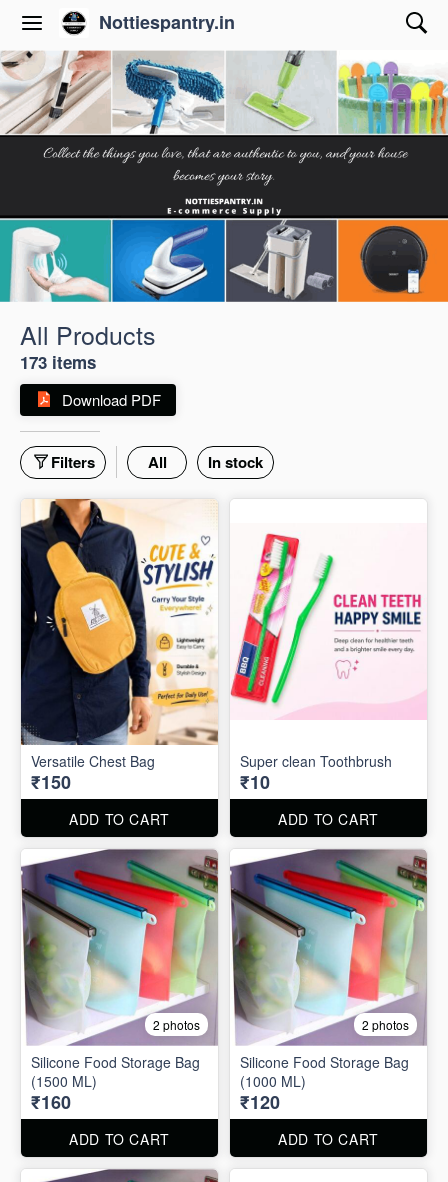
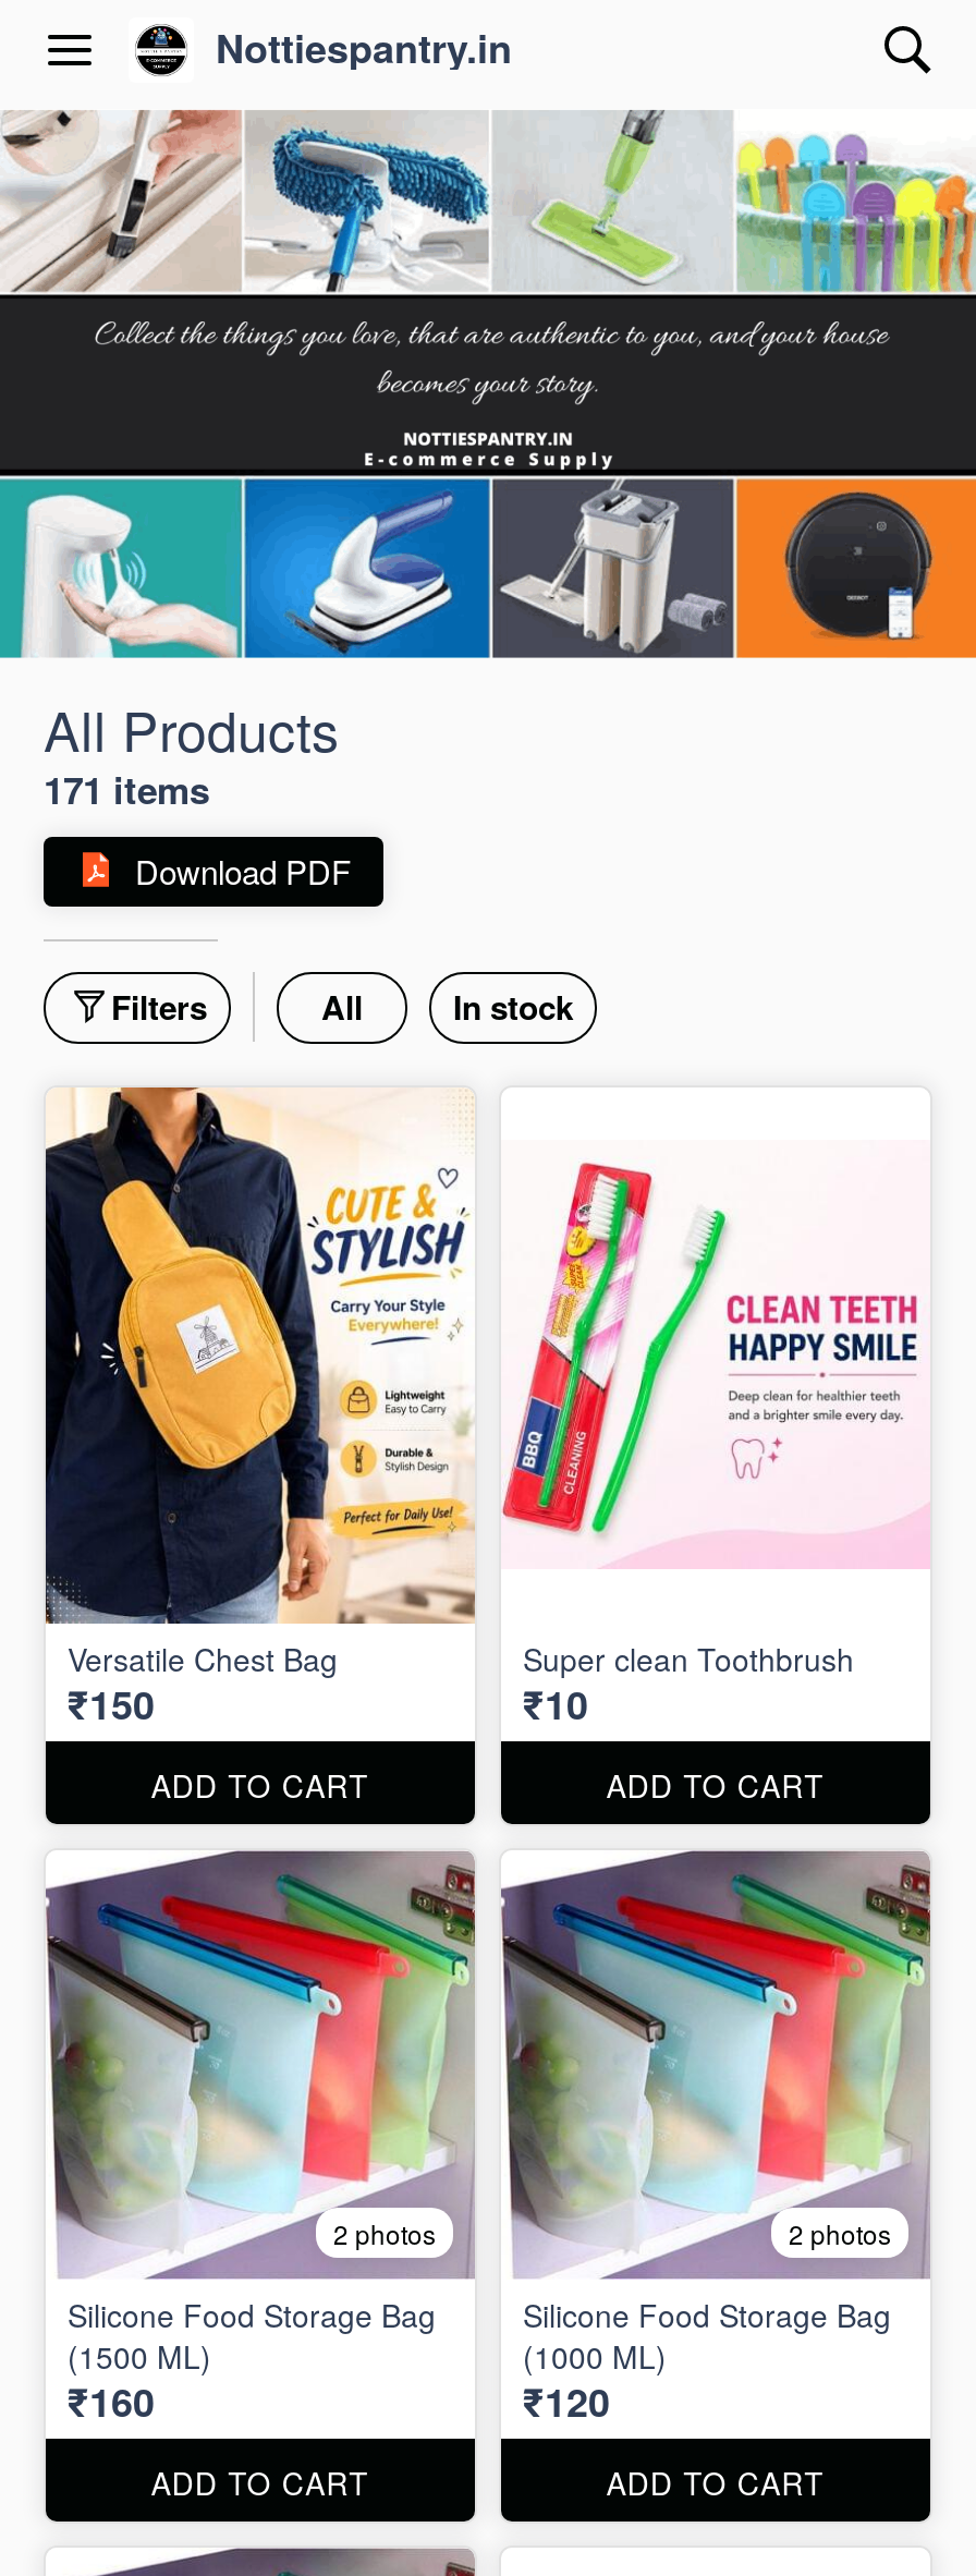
[20,350,96,374] 173 items -> [44,762,209,814] 171 items

